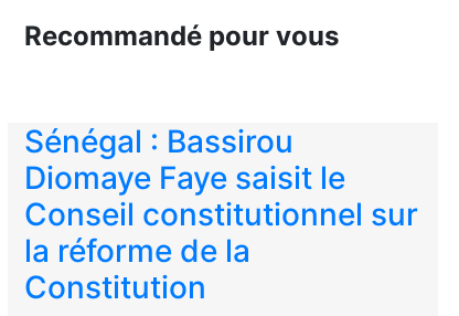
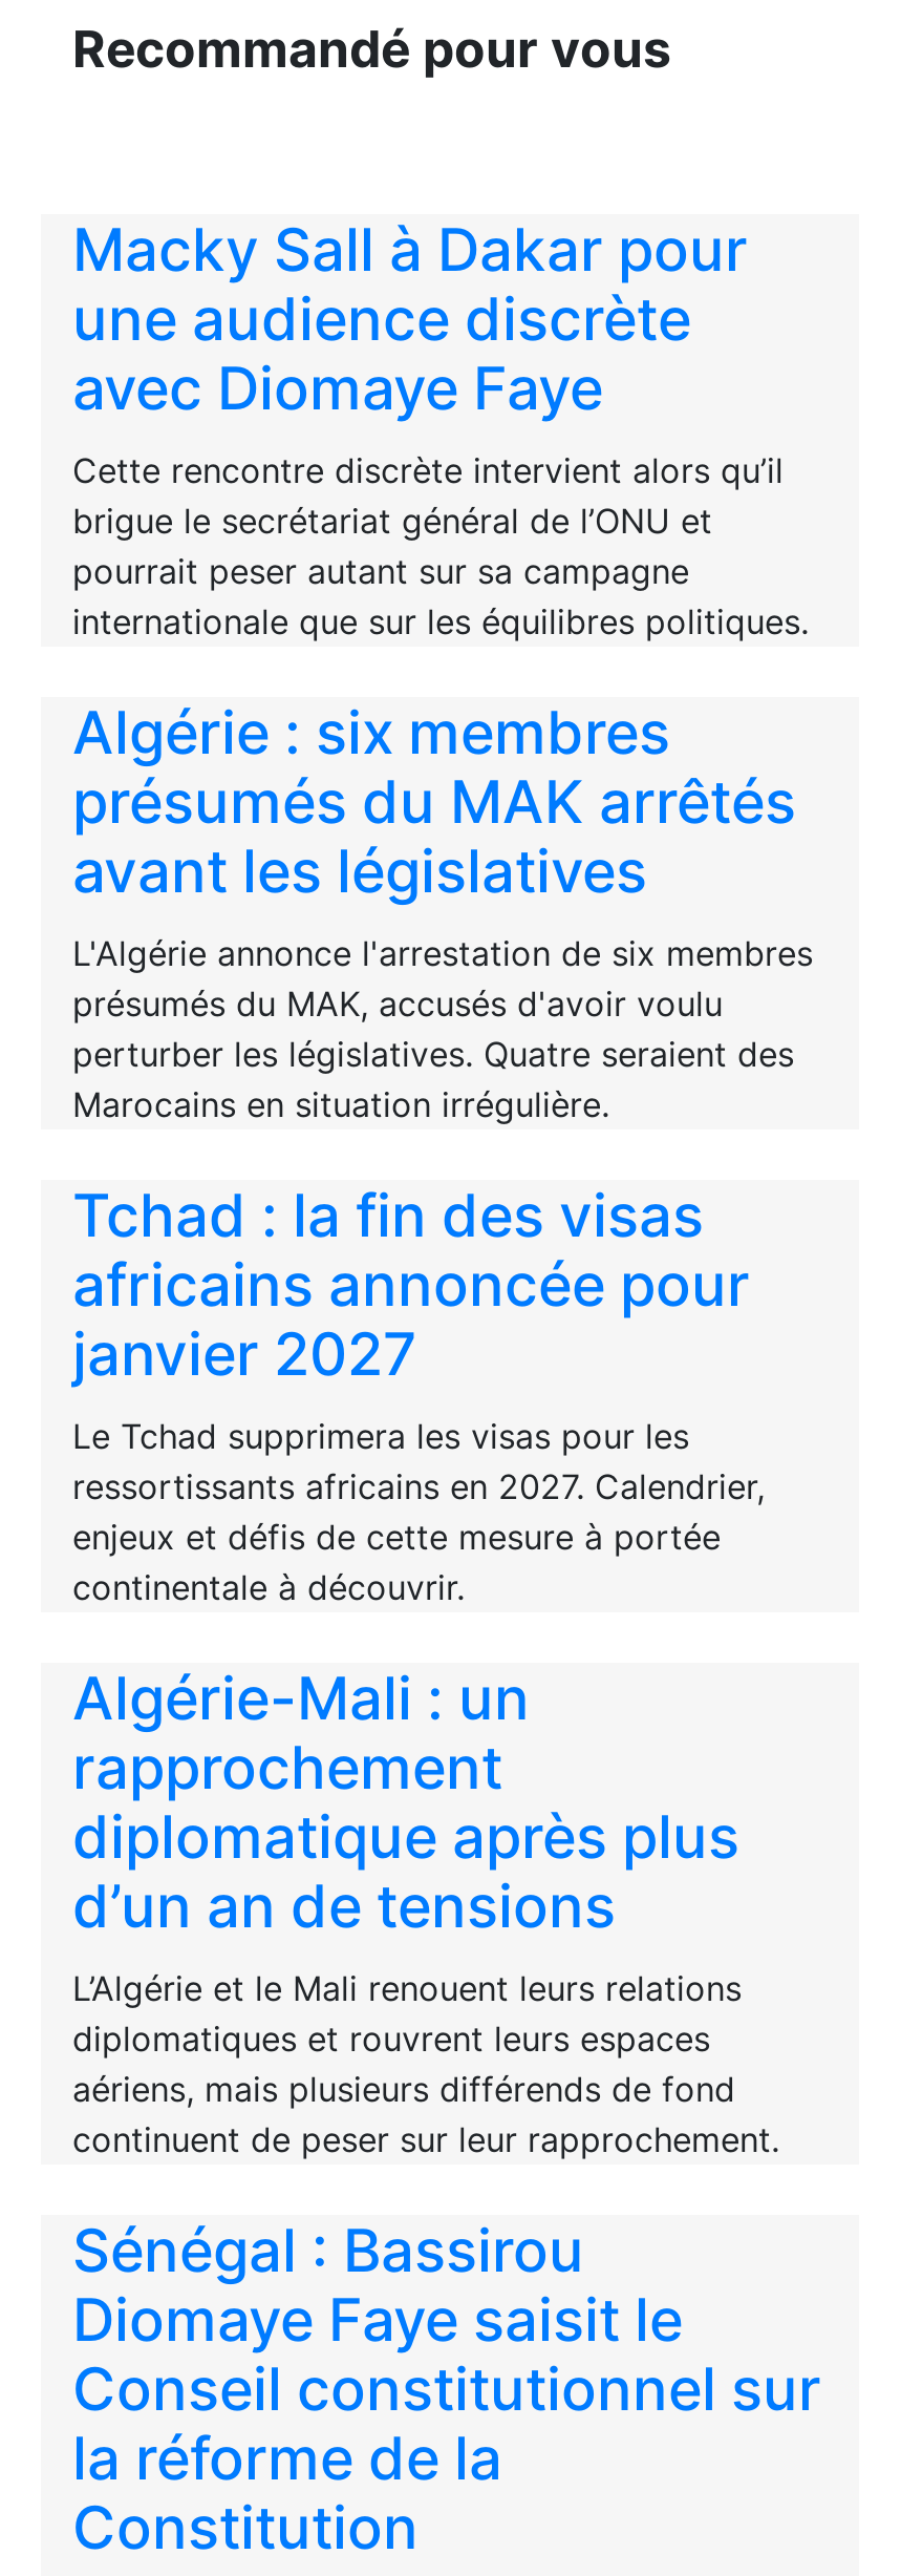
none -> [72,215,813,2161] Macky Sall à Dakar pour | une audience discrète | avec Diomaye Faye | Cette rencontre discrète intervient alors qu’il | brigue le secrétariat général de l’ONU et | pourrait peser autant sur sa campagne | internationale que sur les équilibres politiques. | Algérie : six membres | présumés du MAK arrêtés | avant les législatives | L'Algérie annonce l'arrestation de six membres | présumés du MAK, accusés d'avoir voulu | perturber les législatives. Quatre seraient des | Marocains en situation irrégulière. | Tchad : la fin des visas | africains annoncée pour | janvier 2027 | Le Tchad supprimera les visas pour les | ressortissants africains en 2027. Calendrier, | enjeux et défis de cette mesure à portée | continentale à découvrir. | Algérie-Mali : un | rapprochement | diplomatique après plus | d’un an de tensions | L’Algérie et le Mali renouent leurs relations | diplomatiques et rouvrent leurs espaces | aériens, mais plusieurs différends de fond | continuent de peser sur leur rapprochement.

